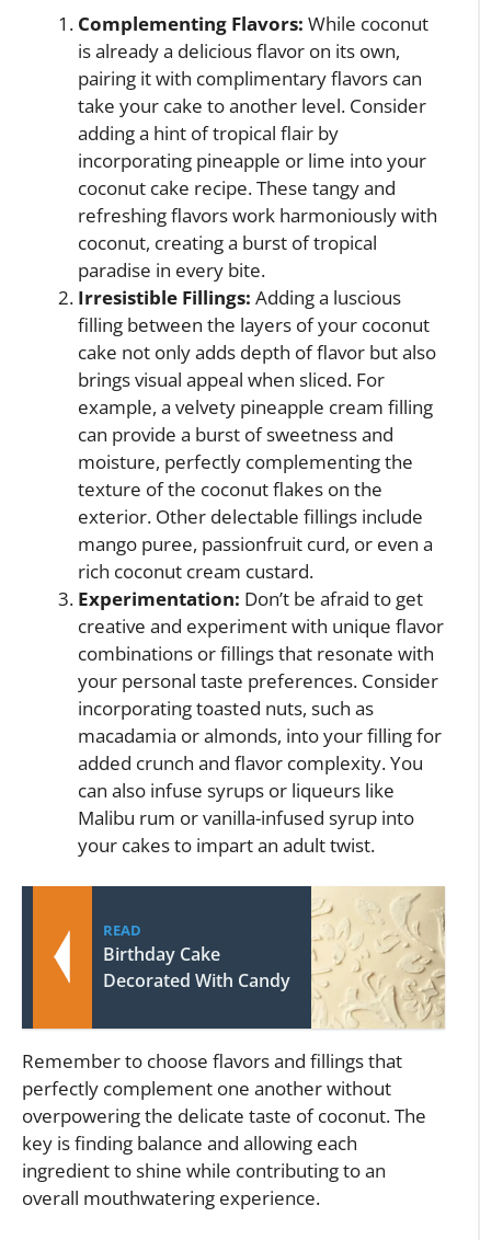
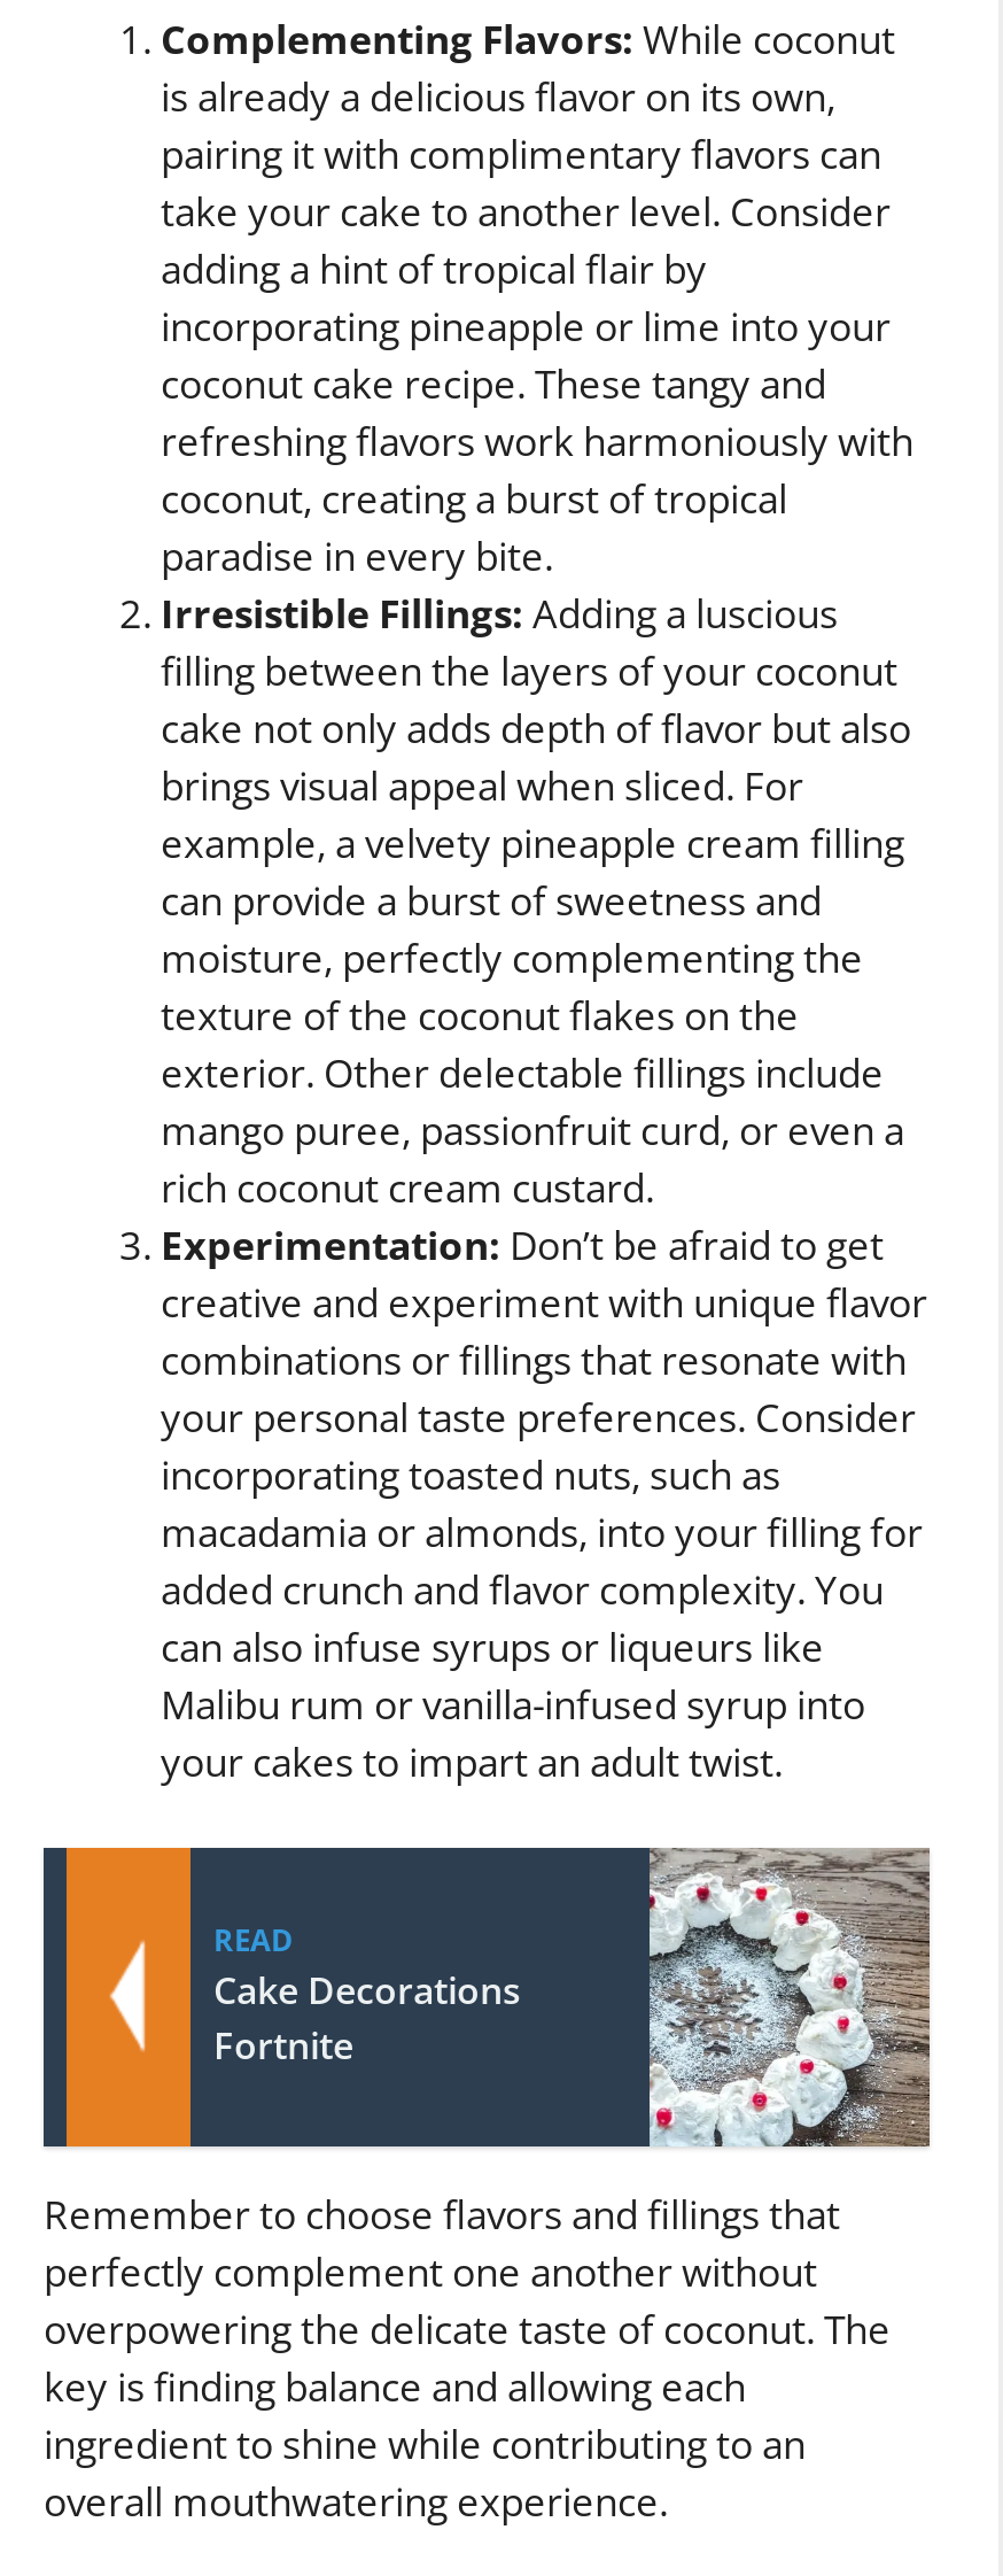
[310,886,445,1029] [image] -> [647,1846,930,2149] [image]
[103,942,290,993] Birthday Cake | Decorated With Candy -> [213,1965,521,2071] Cake Decorations | Fortnite

